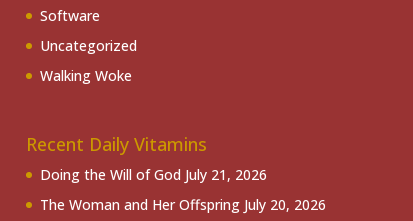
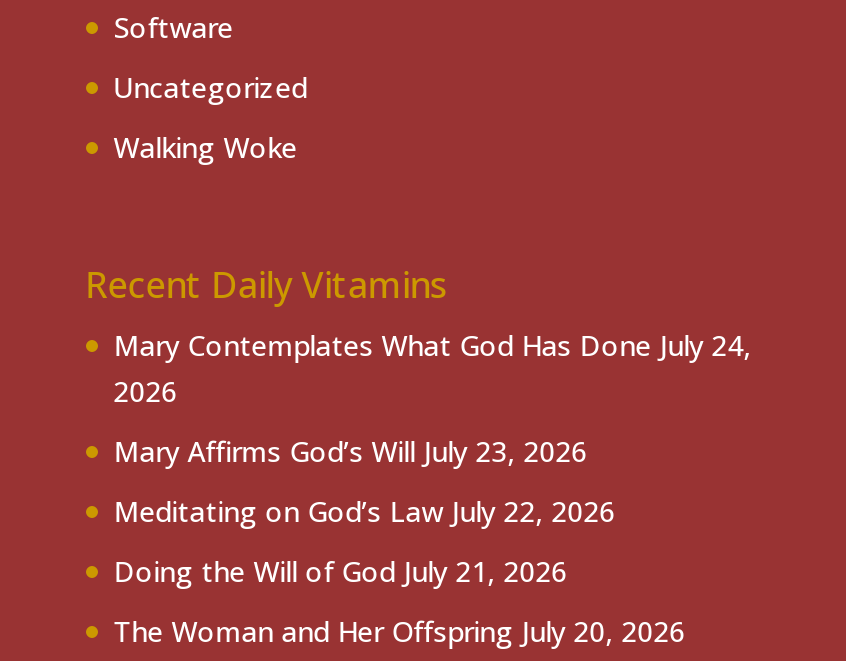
none -> [114,327,752,531] Mary Contemplates What God Has Done July 24, | 2026 | Mary Affirms God’s Will July 23, 2026 | Meditating on God’s Law July 22, 2026

